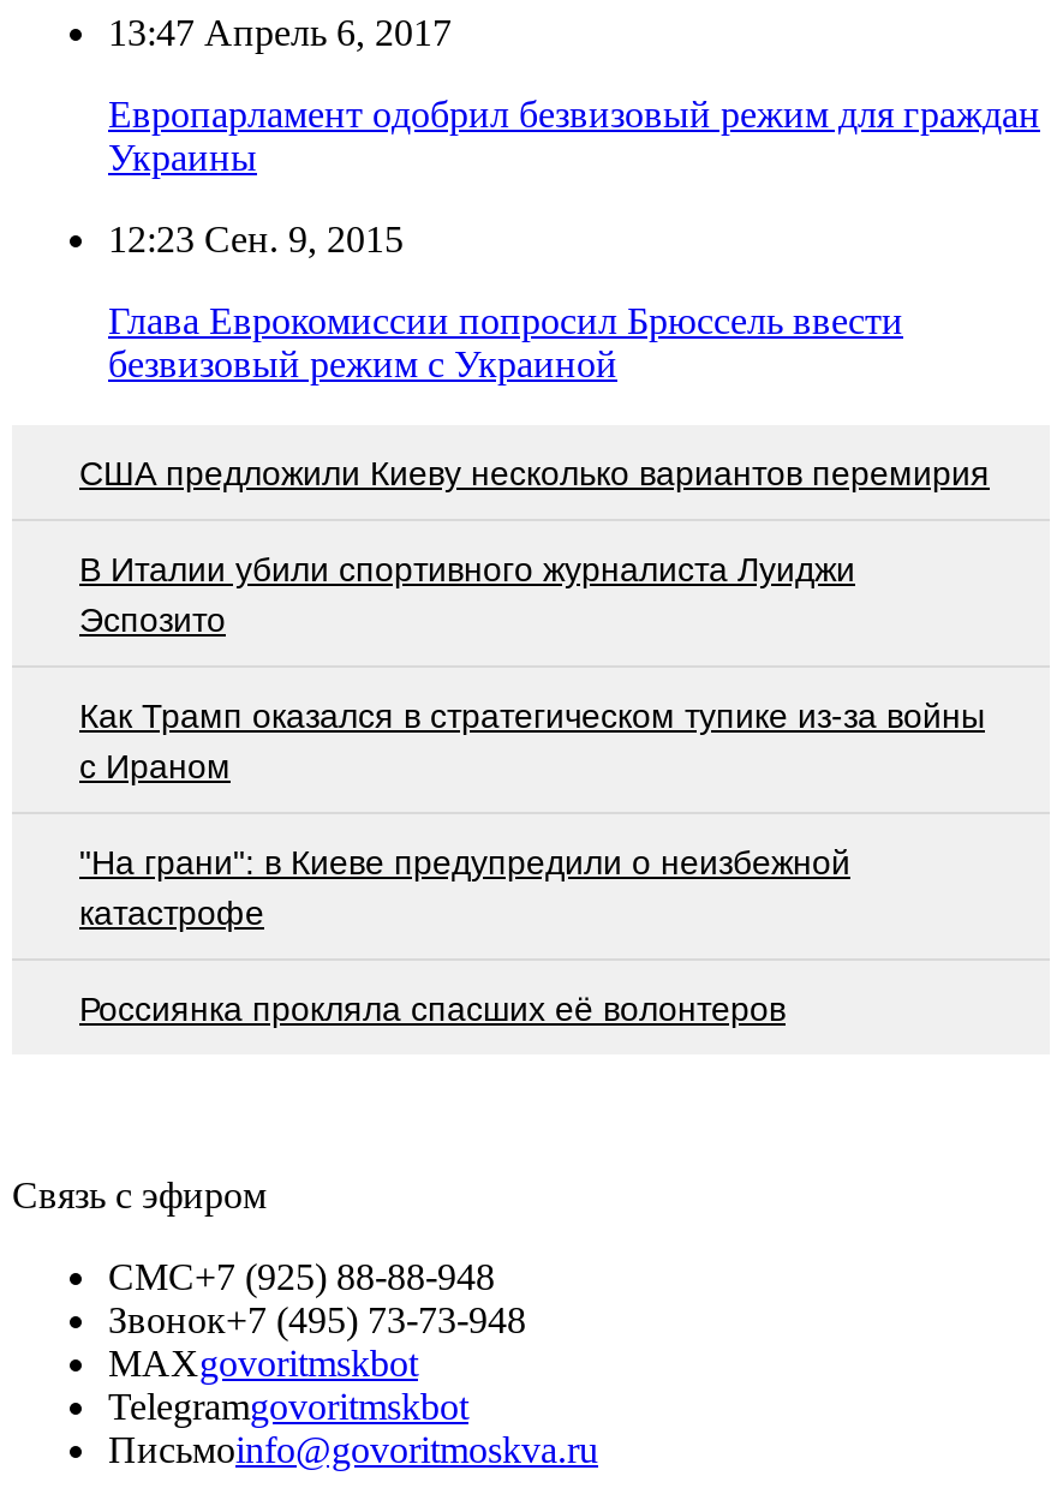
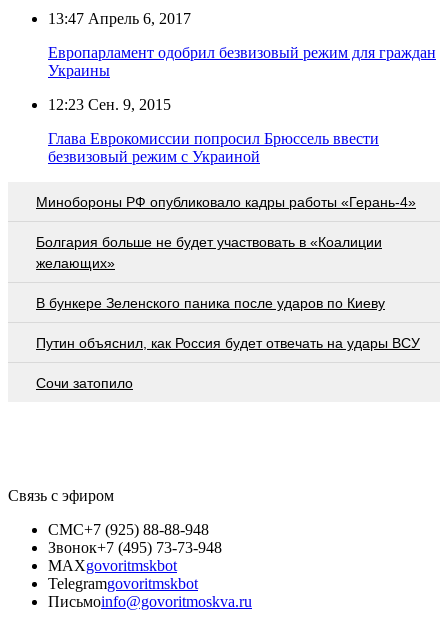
[79,453,990,491] США предложили Киеву несколько вариантов перемирия -> [36,194,416,210] Минобороны РФ опубликовало кадры работы «Герань-4»
[79,549,855,638] В Италии убили спортивного журналиста Луиджи | Эспозито -> [36,234,382,271] Болгария больше не будет участвовать в «Коалиции | желающих»
[79,696,985,784] Как Трамп оказался в стратегическом тупике из-за войны | с Ираном -> [36,295,385,311] В бункере Зеленского паника после ударов по Киеву
[79,842,850,931] "На грани": в Киеве предупредили о неизбежной | катастрофе -> [36,335,420,351] Путин объяснил, как Россия будет отвечать на удары ВСУ
[79,989,786,1027] Россиянка прокляла cпасших её волонтеров -> [36,375,133,391] Сочи затопило

